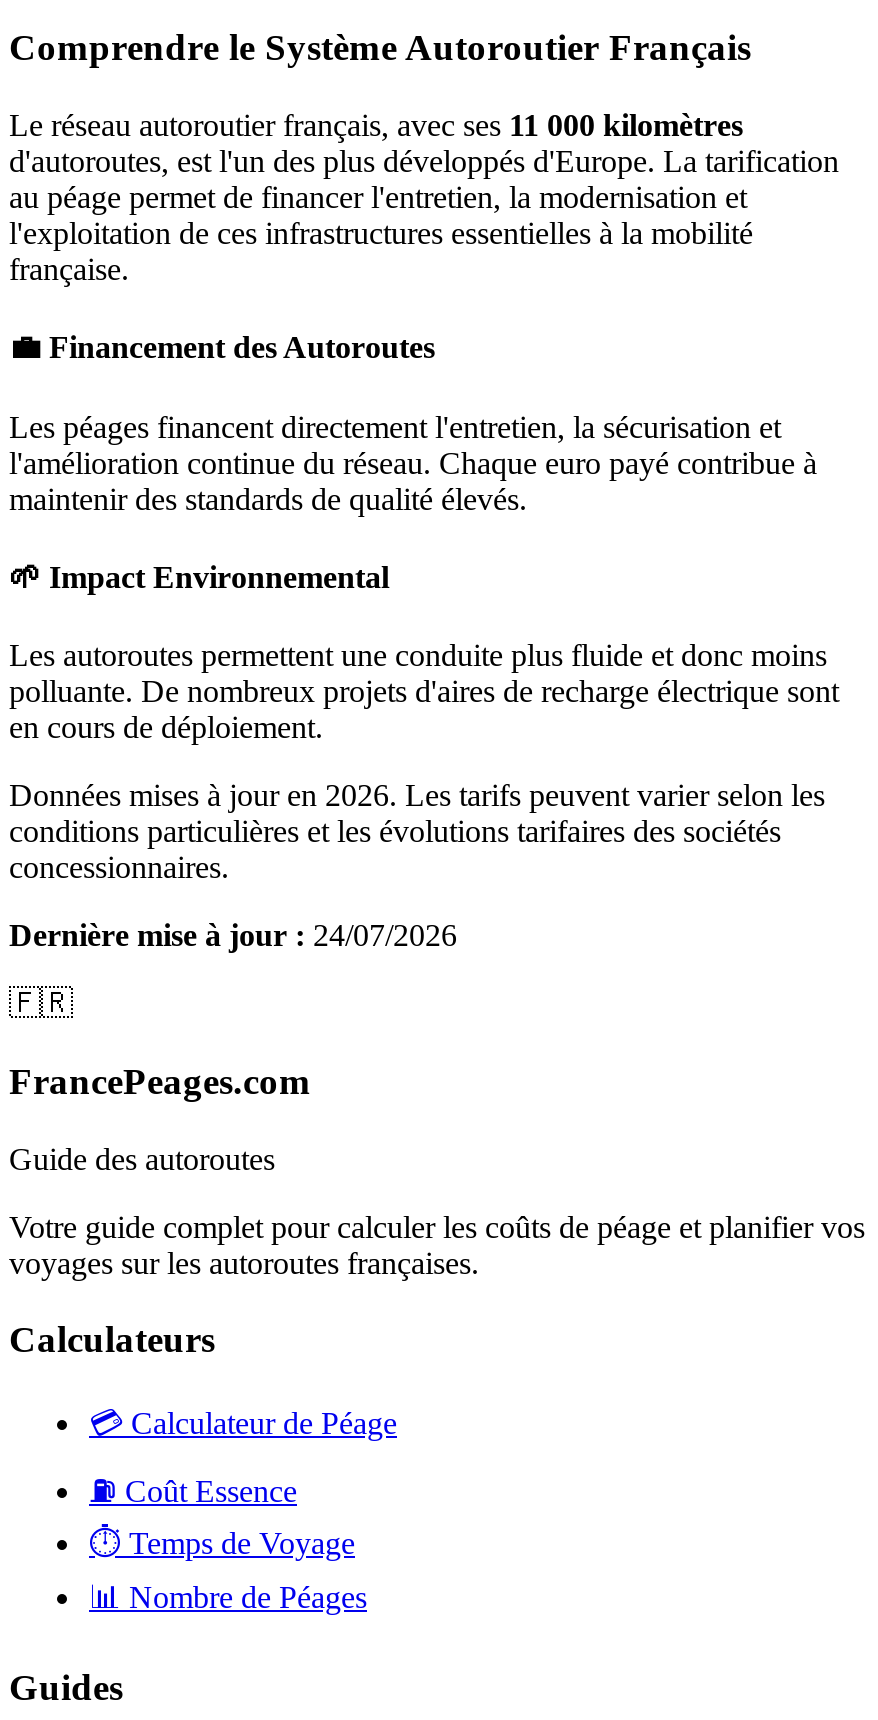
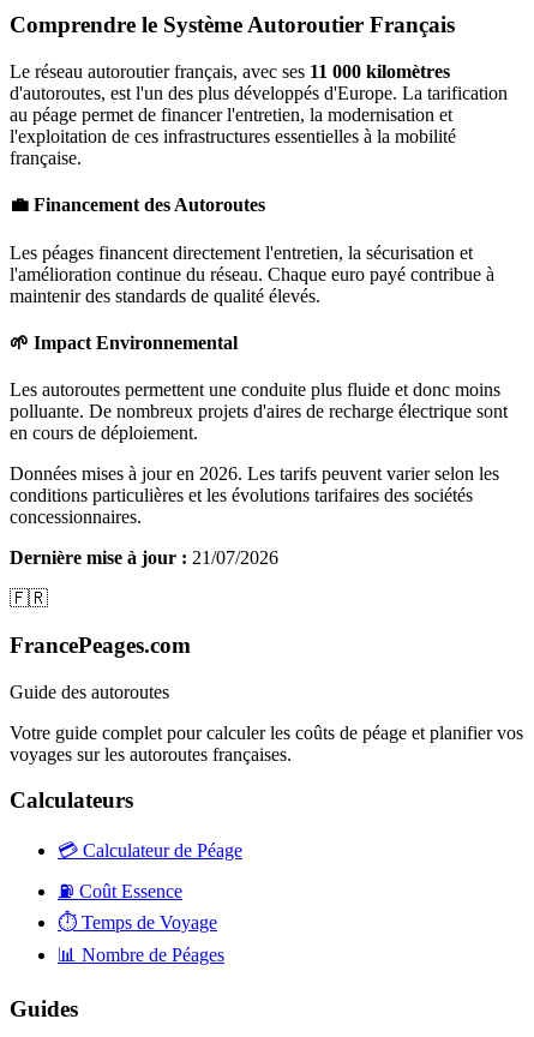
[9,918,457,952] Dernière mise à jour : 24/07/2026 -> [10,548,278,568] Dernière mise à jour : 21/07/2026

